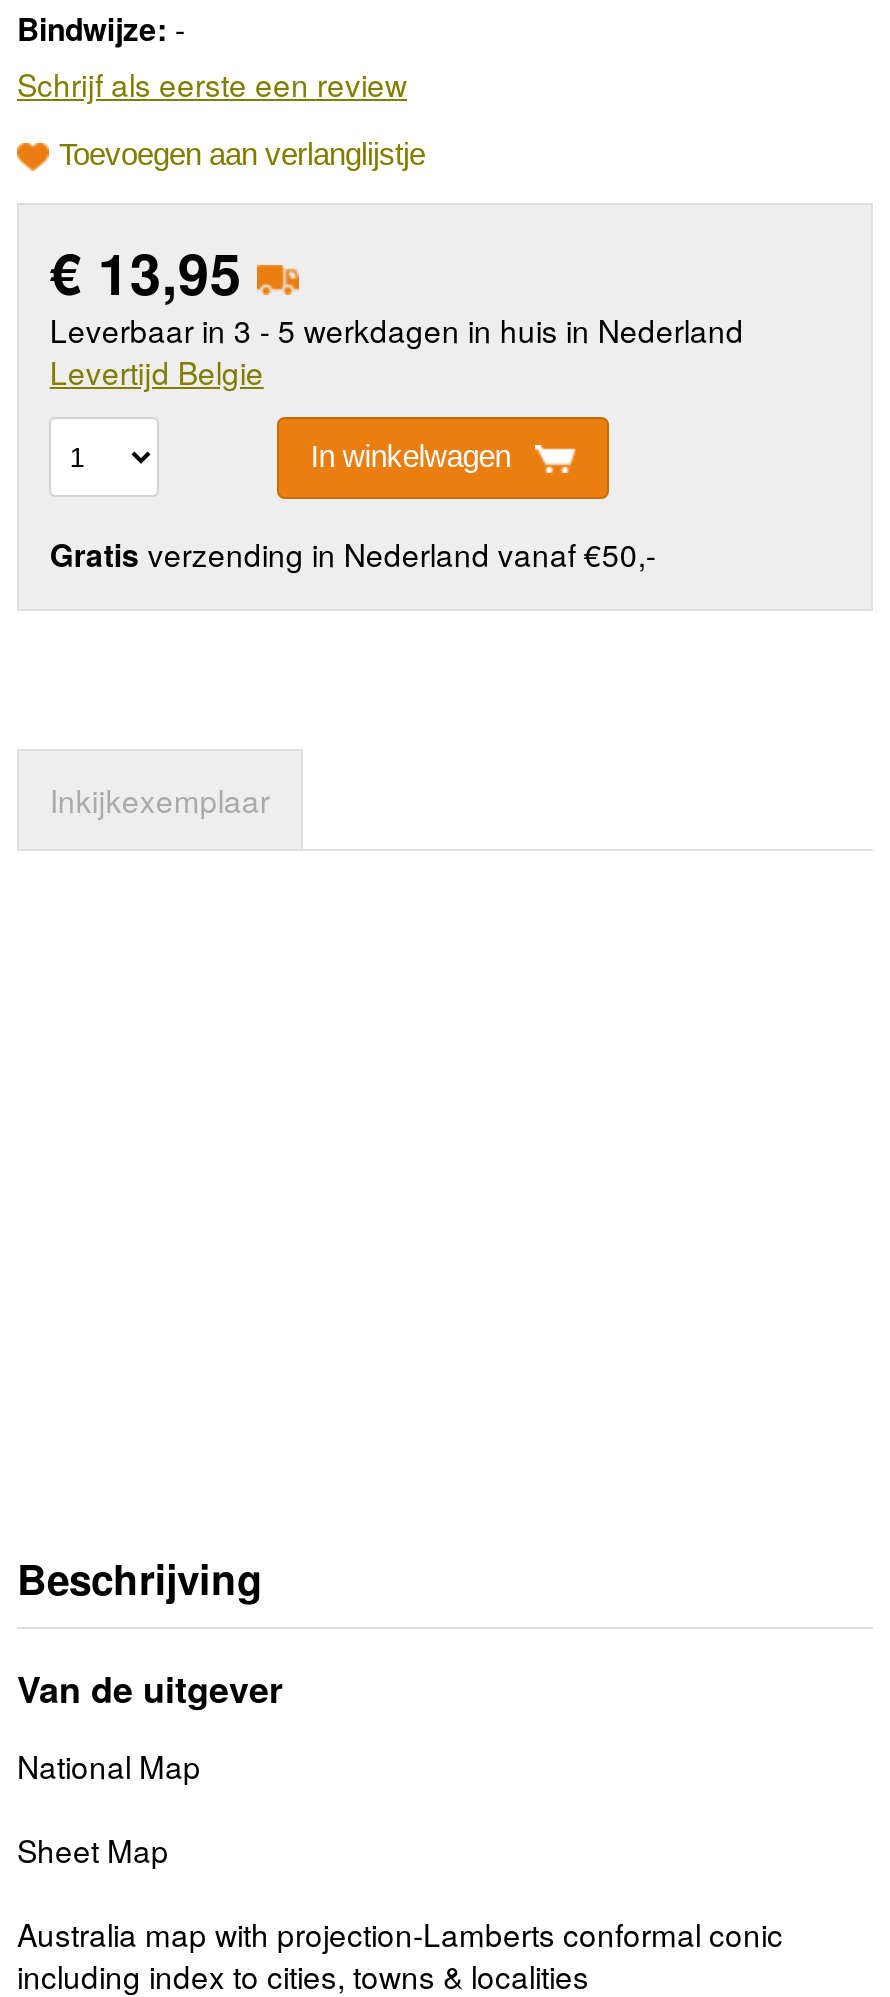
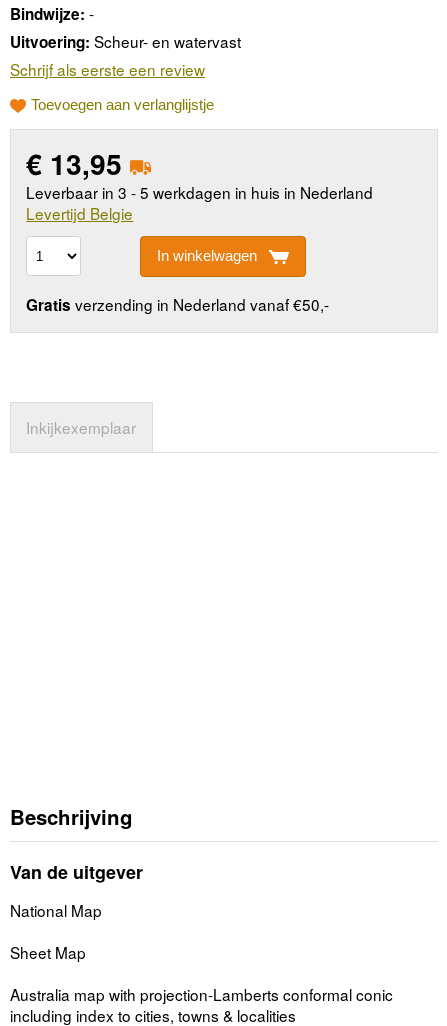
none -> [10,30,241,53] Uitvoering: Scheur- en watervast

